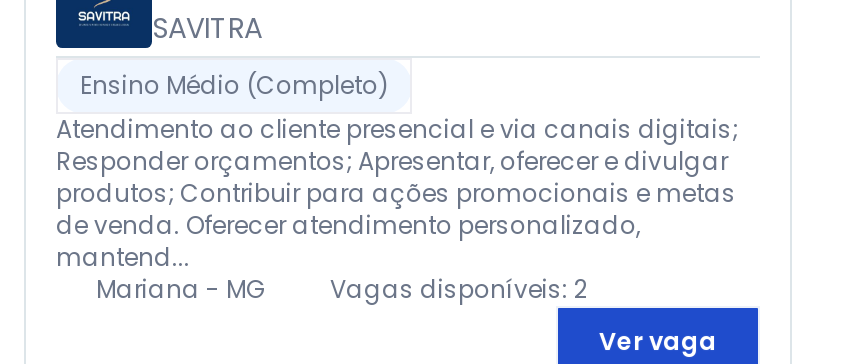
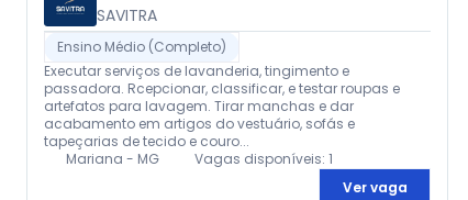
[56,112,738,274] Atendimento ao cliente presencial e via canais digitais; | Responder orçamentos; Apresentar, oferecer e divulgar | produtos; Contribuir para ações promocionais e metas | de venda. Oferecer atendimento personalizado, | mantend... -> [44,62,400,151] Executar serviços de lavanderia, tingimento e | passadora. Rcepcionar, classificar, e testar roupas e | artefatos para lavagem. Tirar manchas e dar | acabamento em artigos do vestuário, sofás e | tapeçarias de tecido e couro...
[330,272,588,306] Vagas disponíveis: 2 -> [194,149,333,168] Vagas disponíveis: 1

